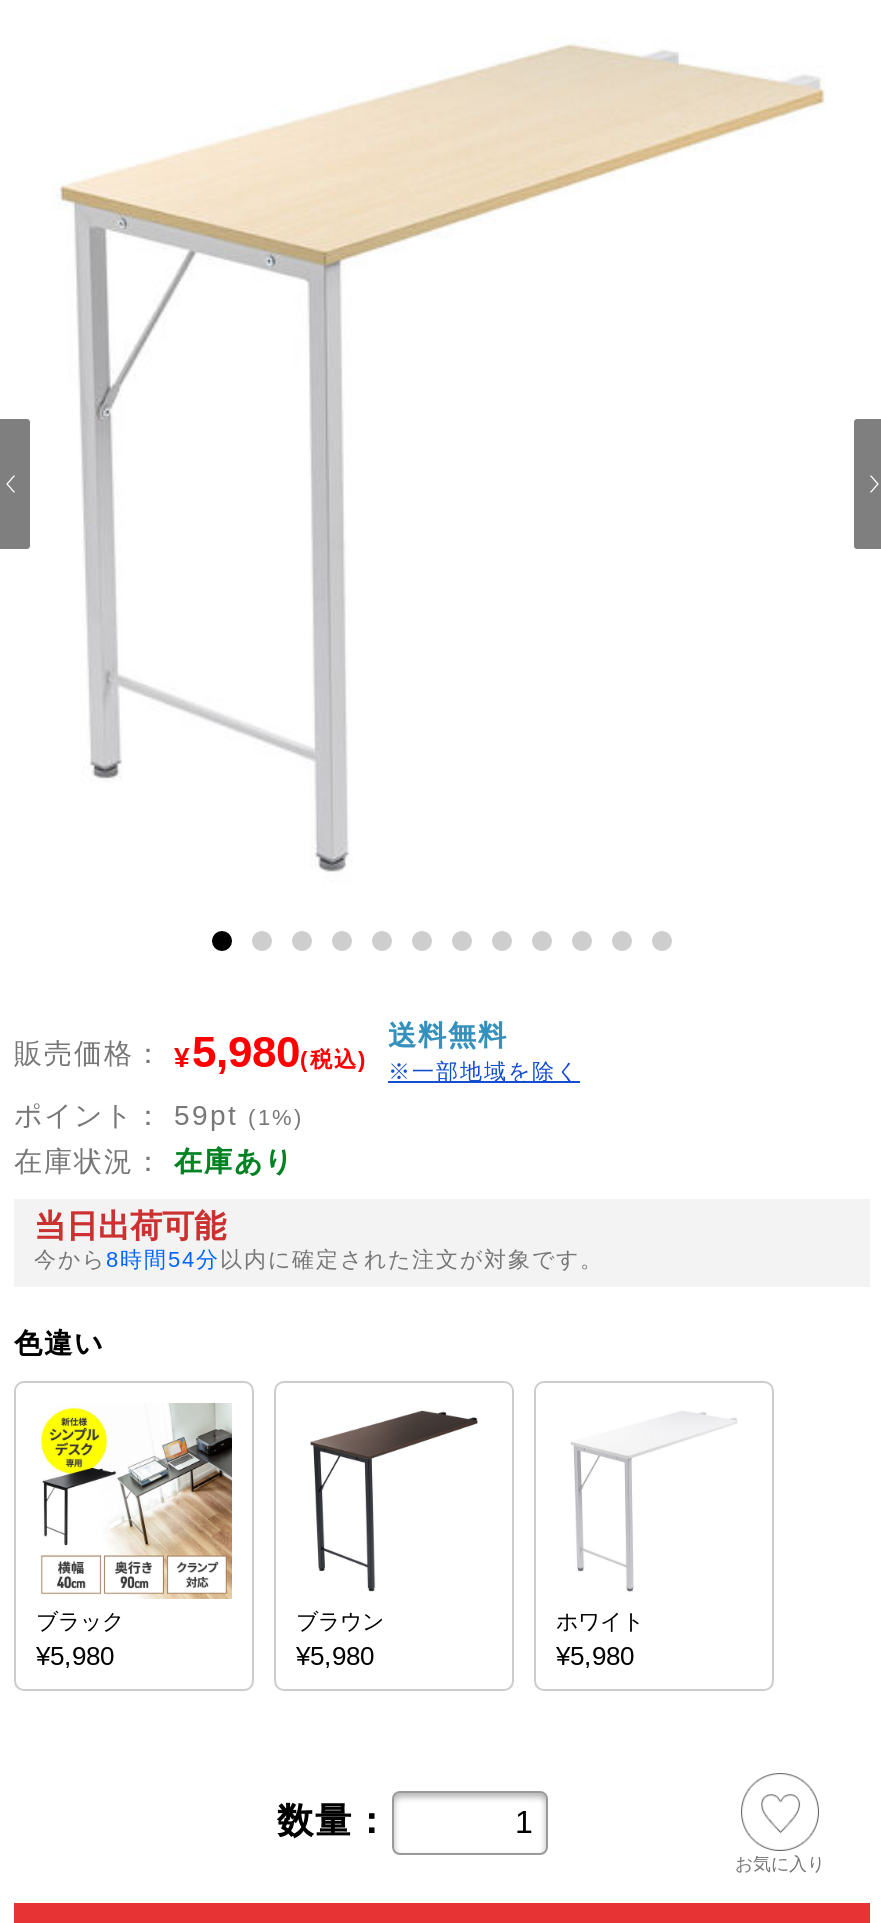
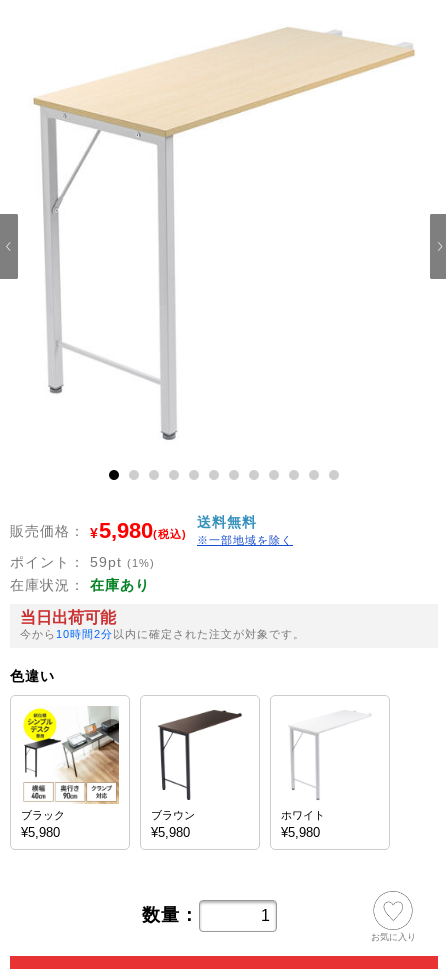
[34,1247,604,1271] 今から8時間54分以内に確定された注文が対象です。 -> [20,628,305,640] 今から10時間2分以内に確定された注文が対象です。

